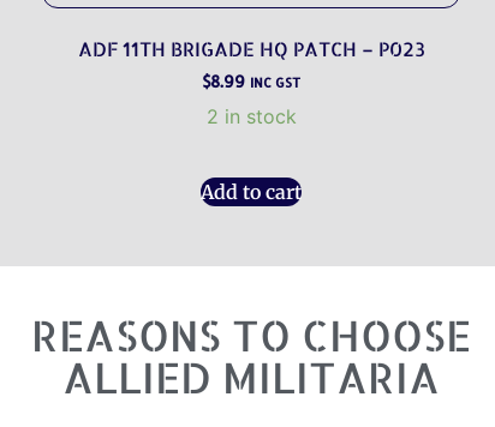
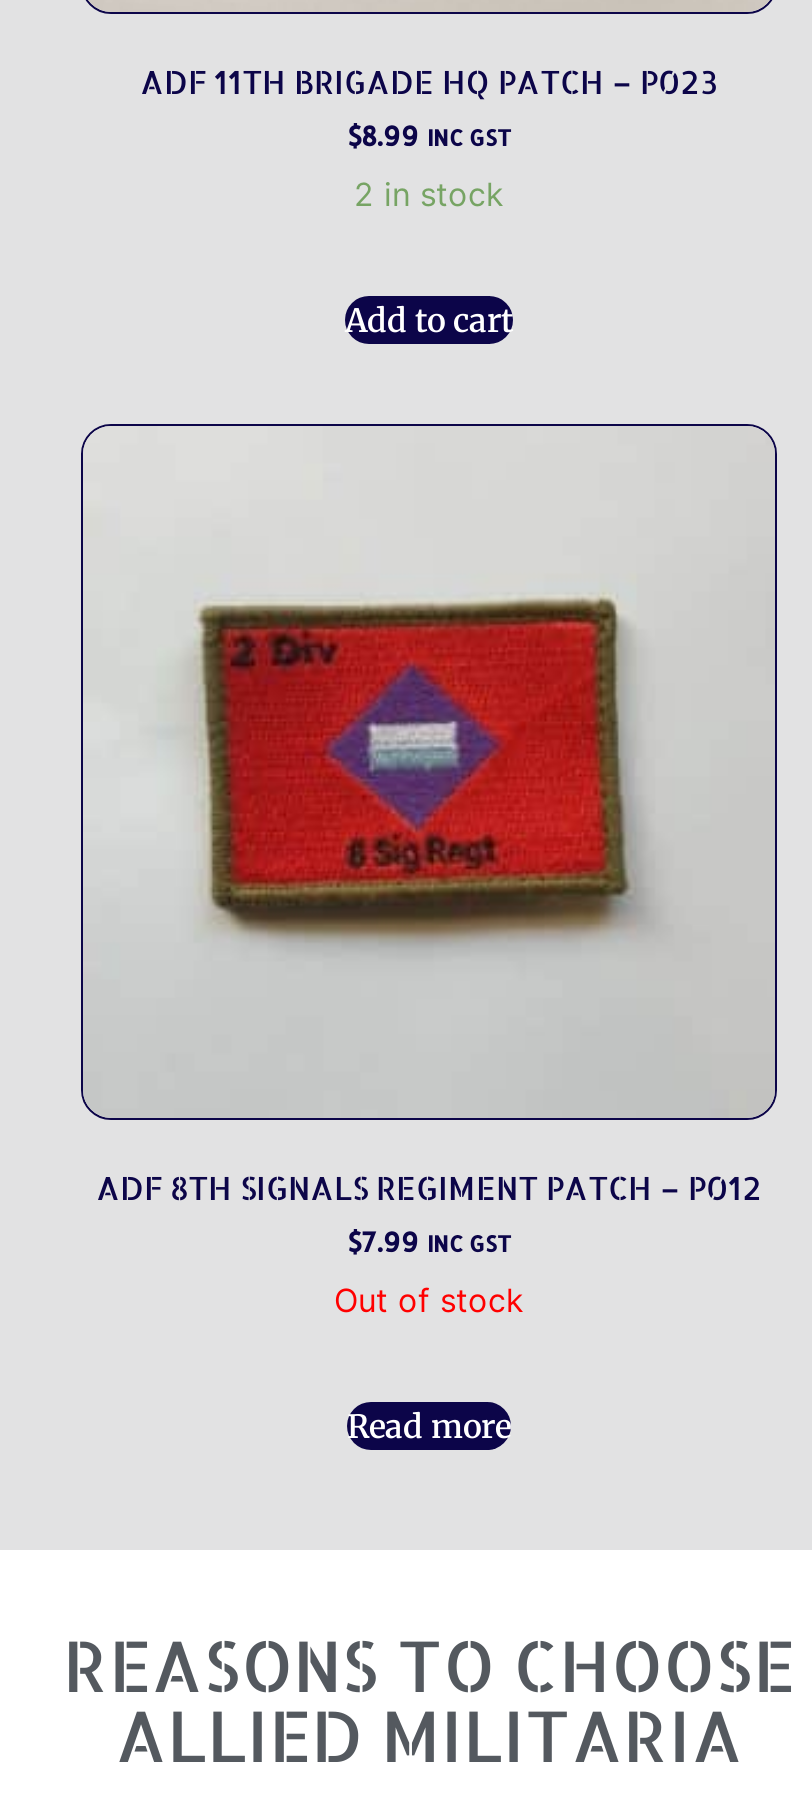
none -> [79,422,779,1447] [image] | ADF 8TH SIGNALS REGIMENT PATCH – P012 | $7.99 INC GST | Out of stock | Read more

